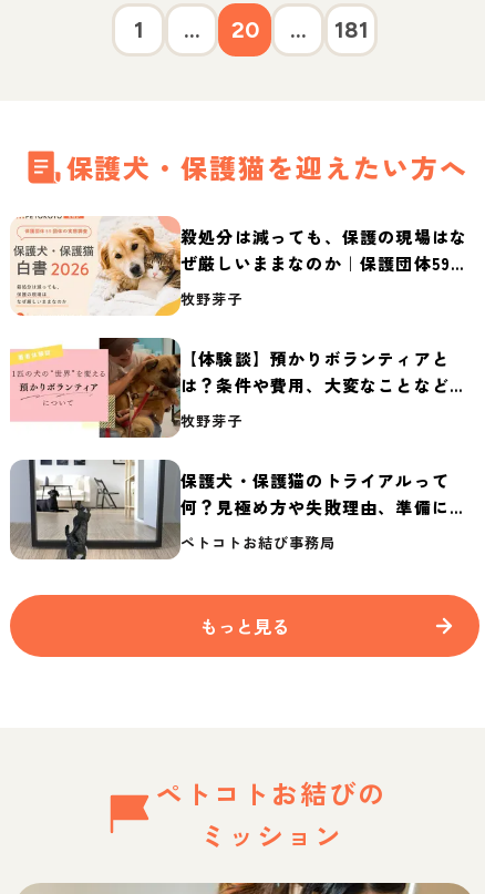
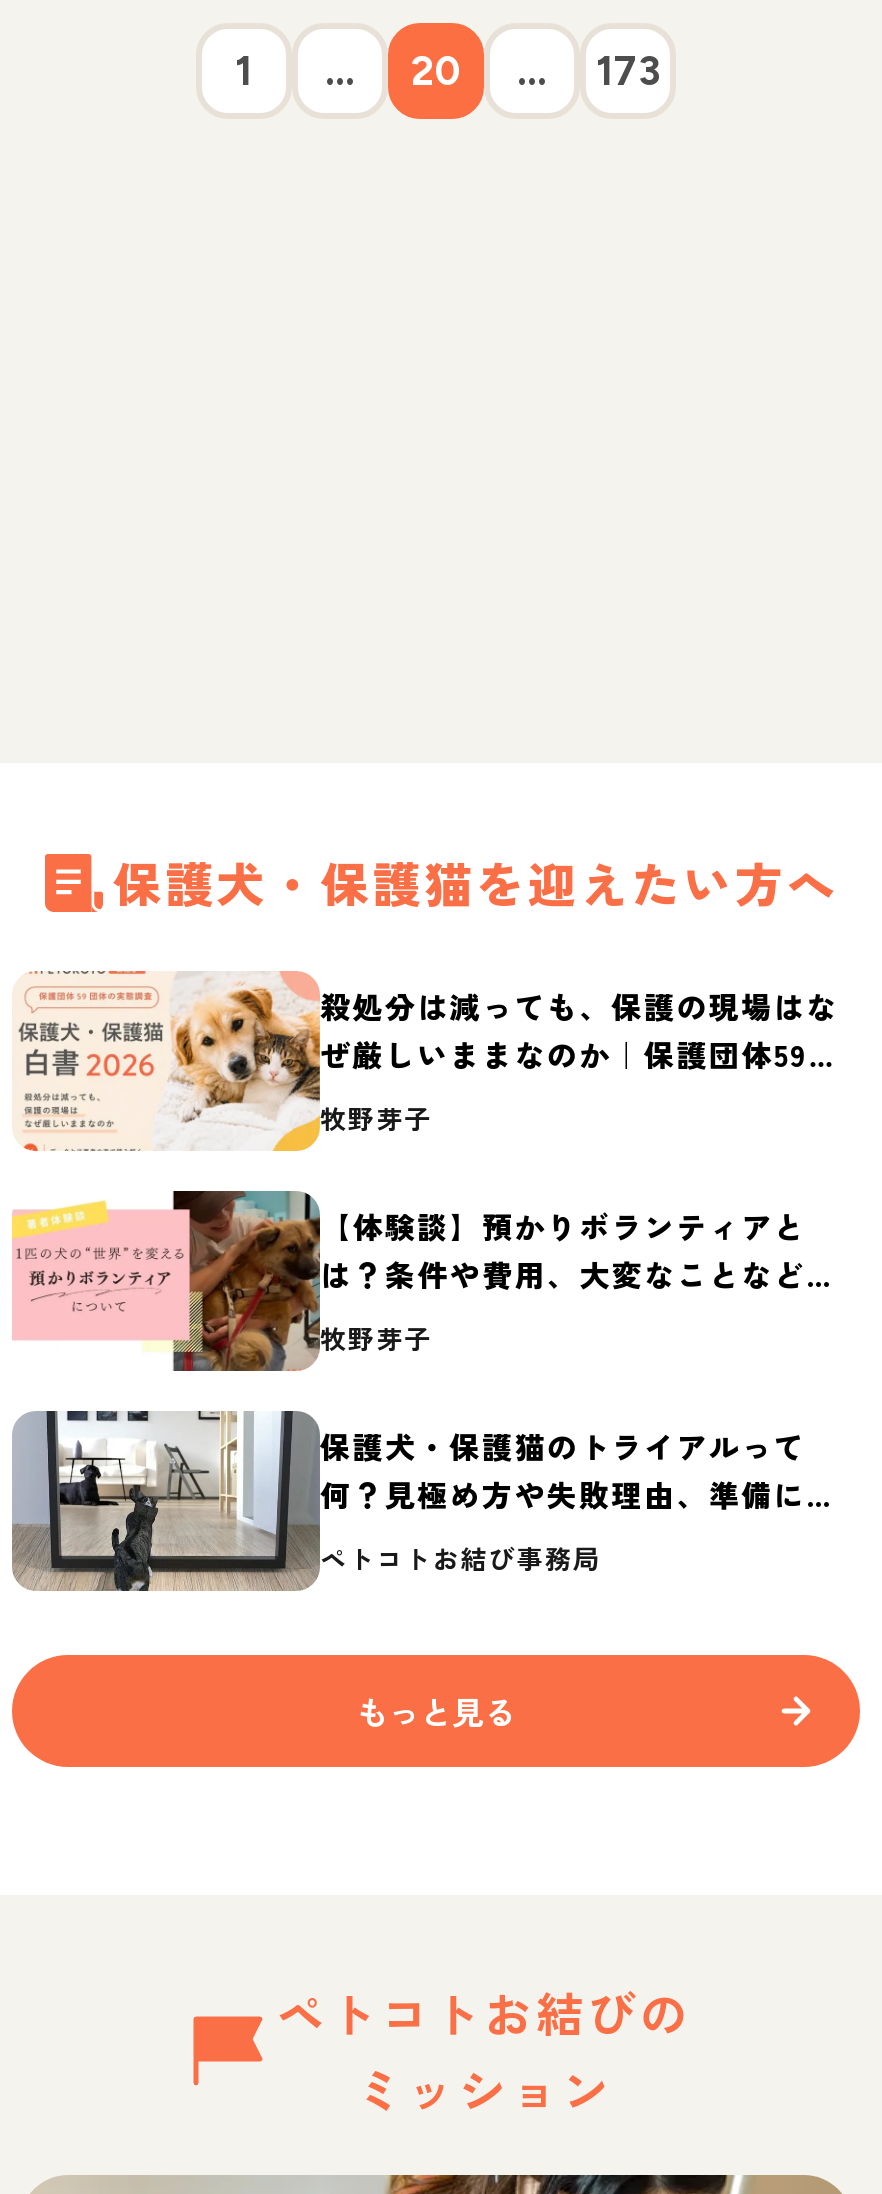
[334,17,368,44] 181 -> [596,47,660,95] 173

